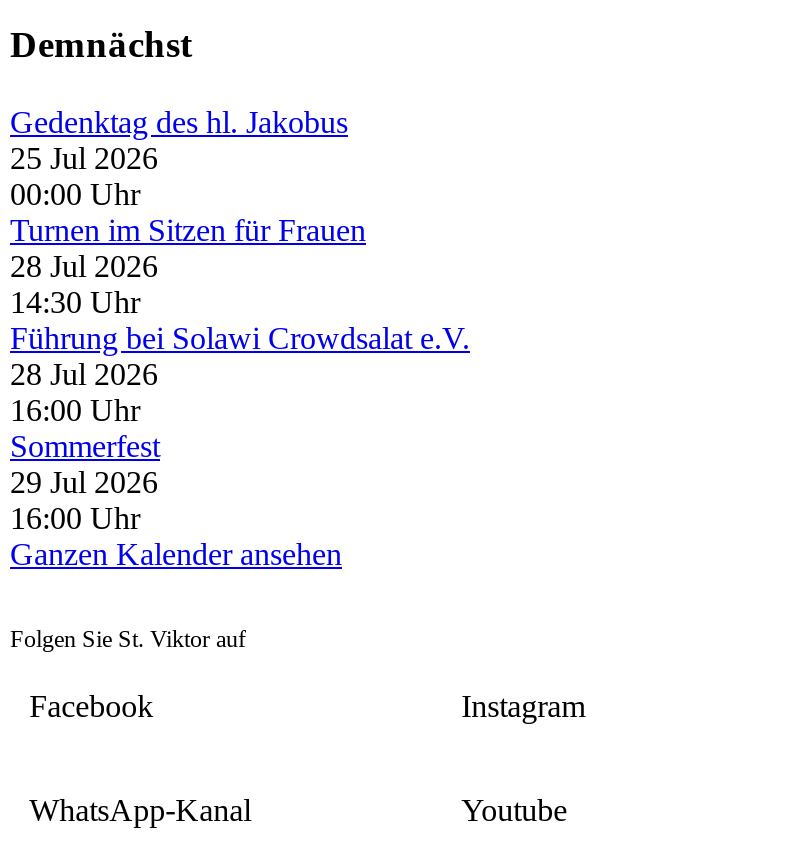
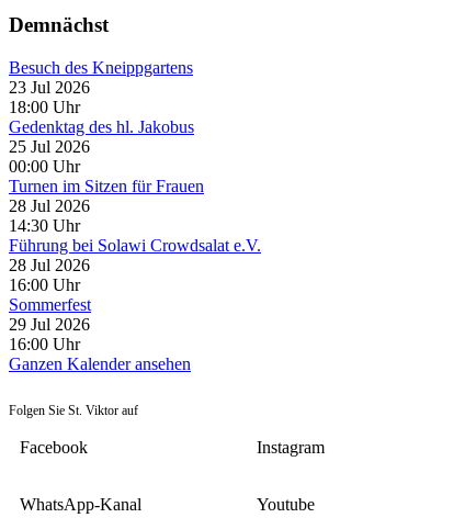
none -> [9,58,193,116] Besuch des Kneippgartens | 23 Jul 2026 | 18:00 Uhr

